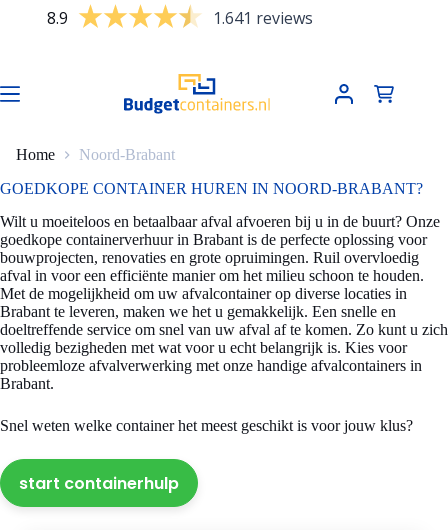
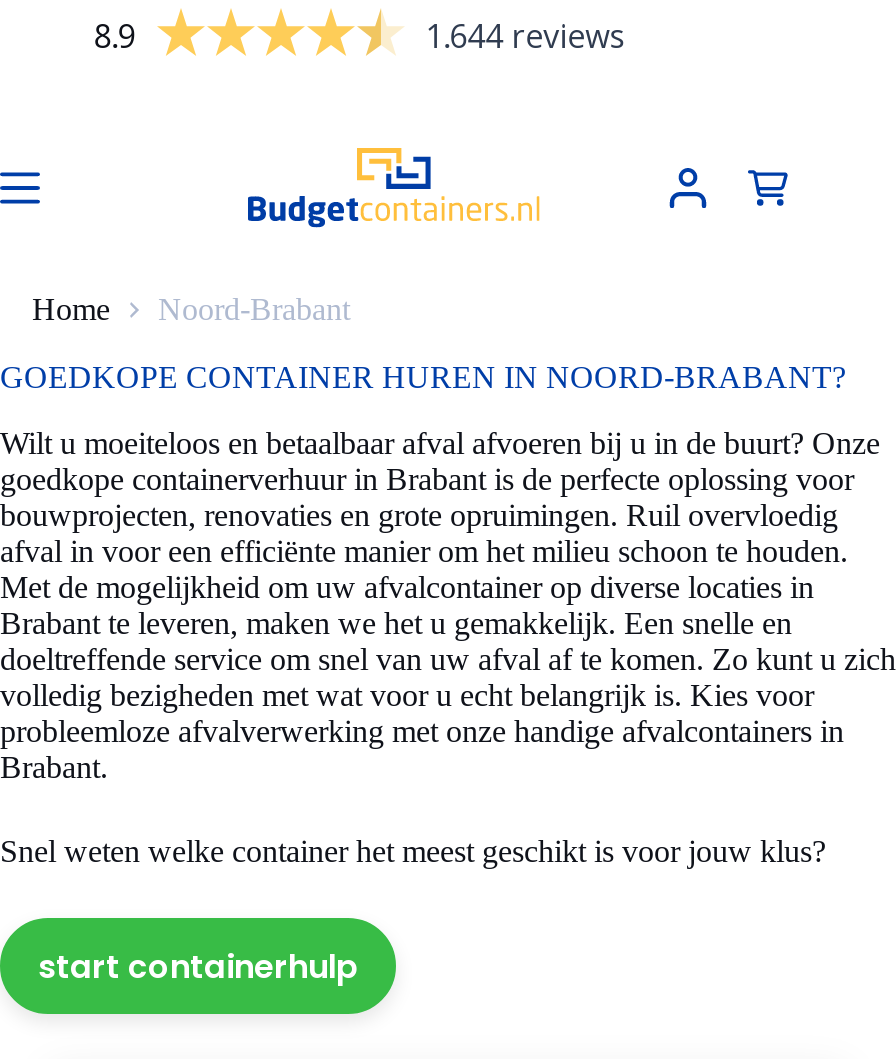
[213,6,313,28] 1.641 reviews -> [425,13,625,57] 1.644 reviews

